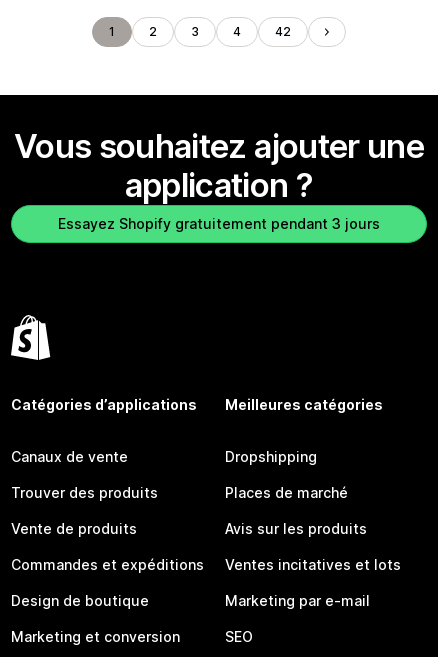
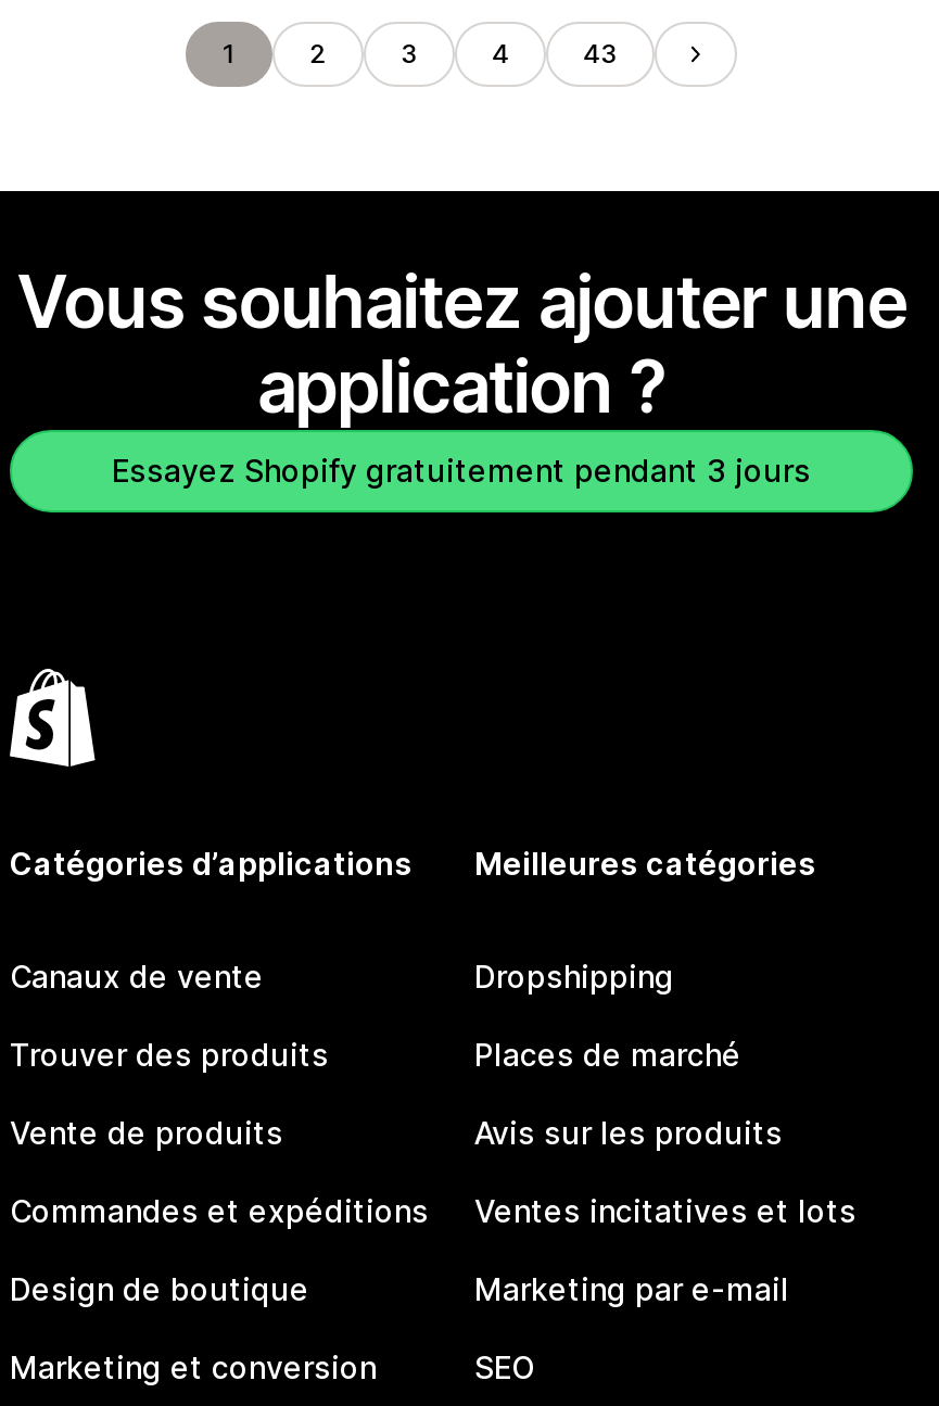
[275,24,291,39] 42 -> [583,37,617,69] 43

